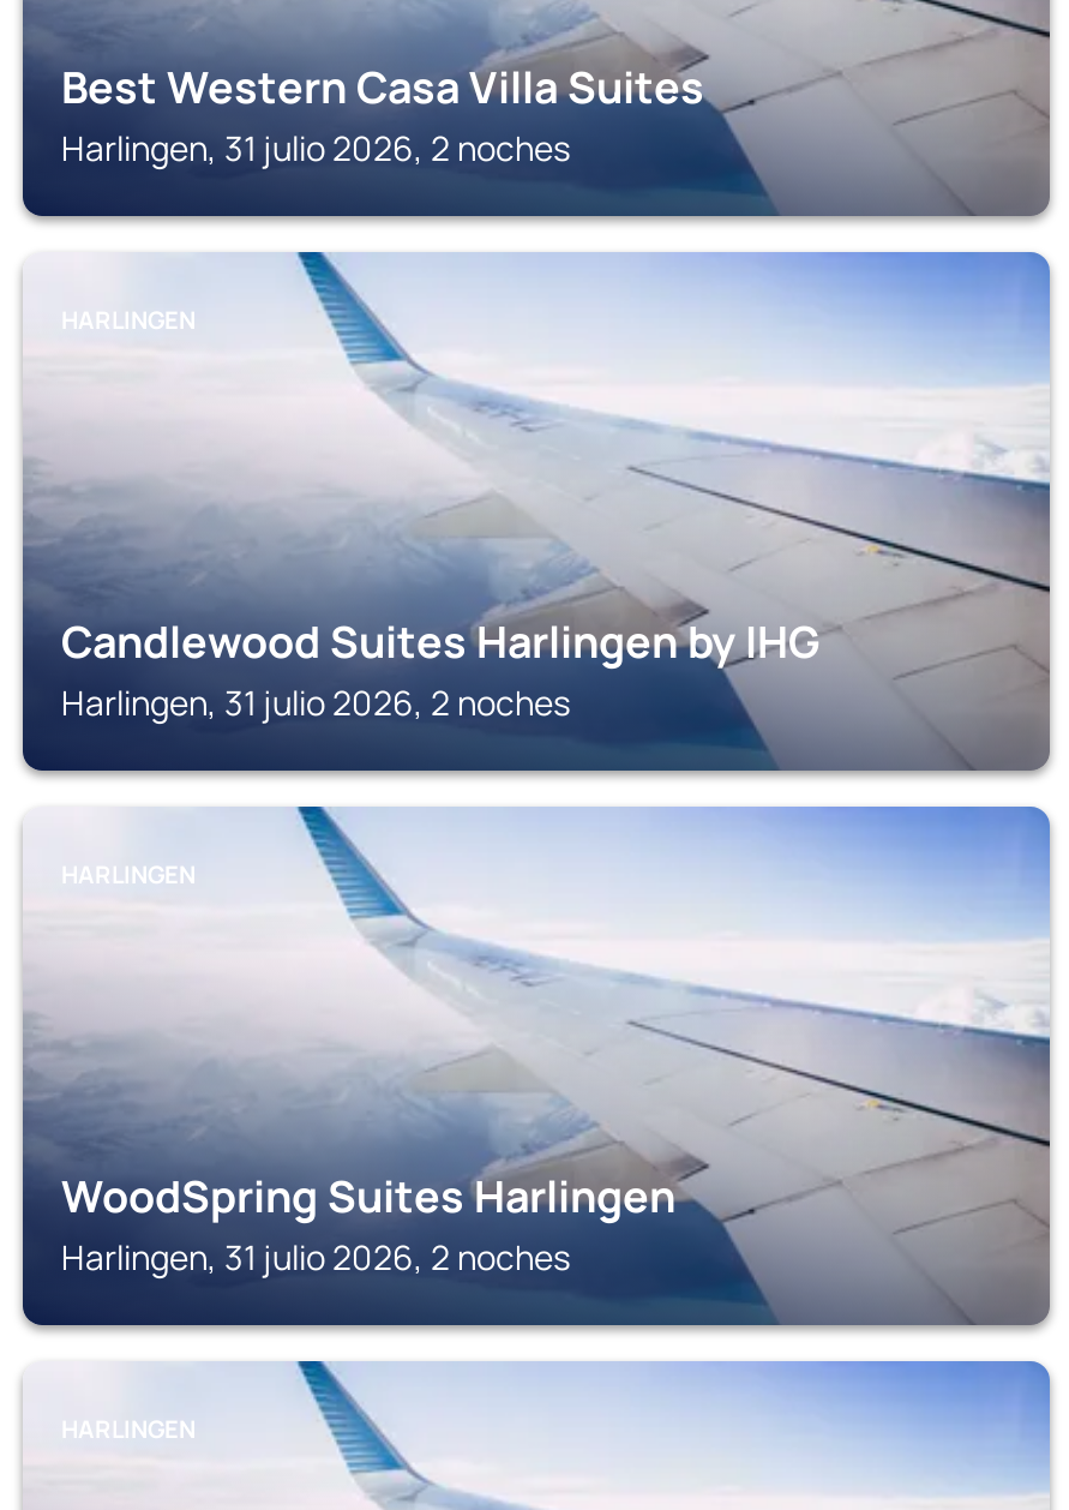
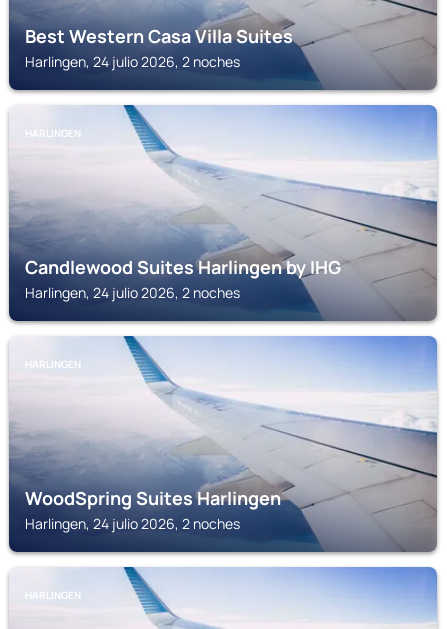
[61,125,570,170] Harlingen, 31 julio 2026, 2 noches -> [25,52,240,71] Harlingen, 24 julio 2026, 2 noches
[61,679,570,725] Harlingen, 31 julio 2026, 2 noches -> [25,283,240,302] Harlingen, 24 julio 2026, 2 noches
[61,1234,570,1280] Harlingen, 31 julio 2026, 2 noches -> [25,514,240,533] Harlingen, 24 julio 2026, 2 noches

